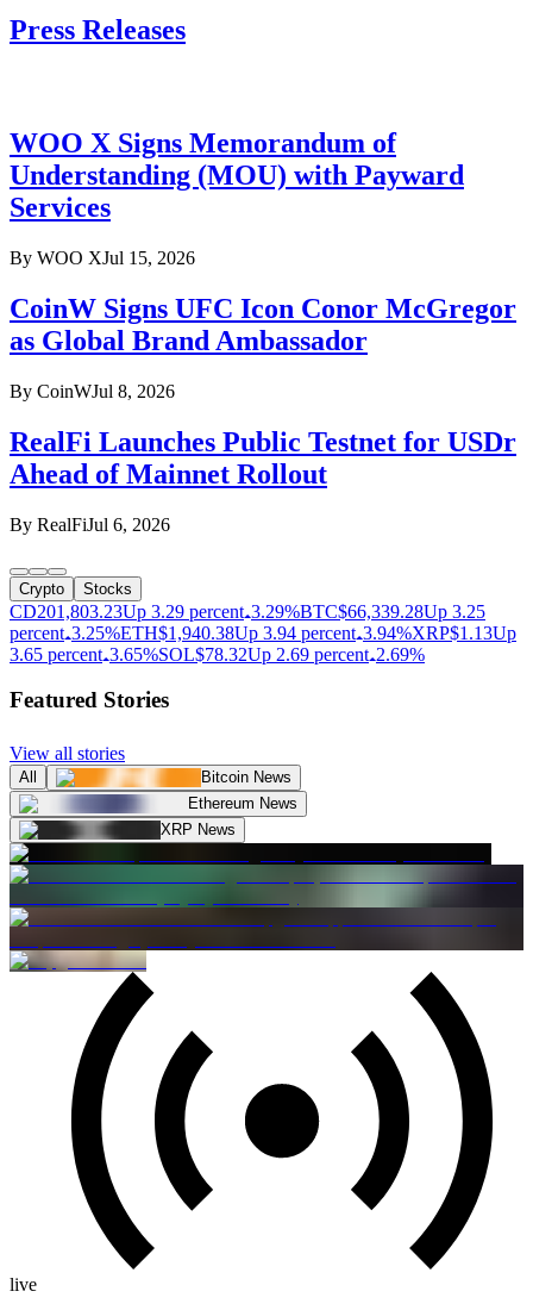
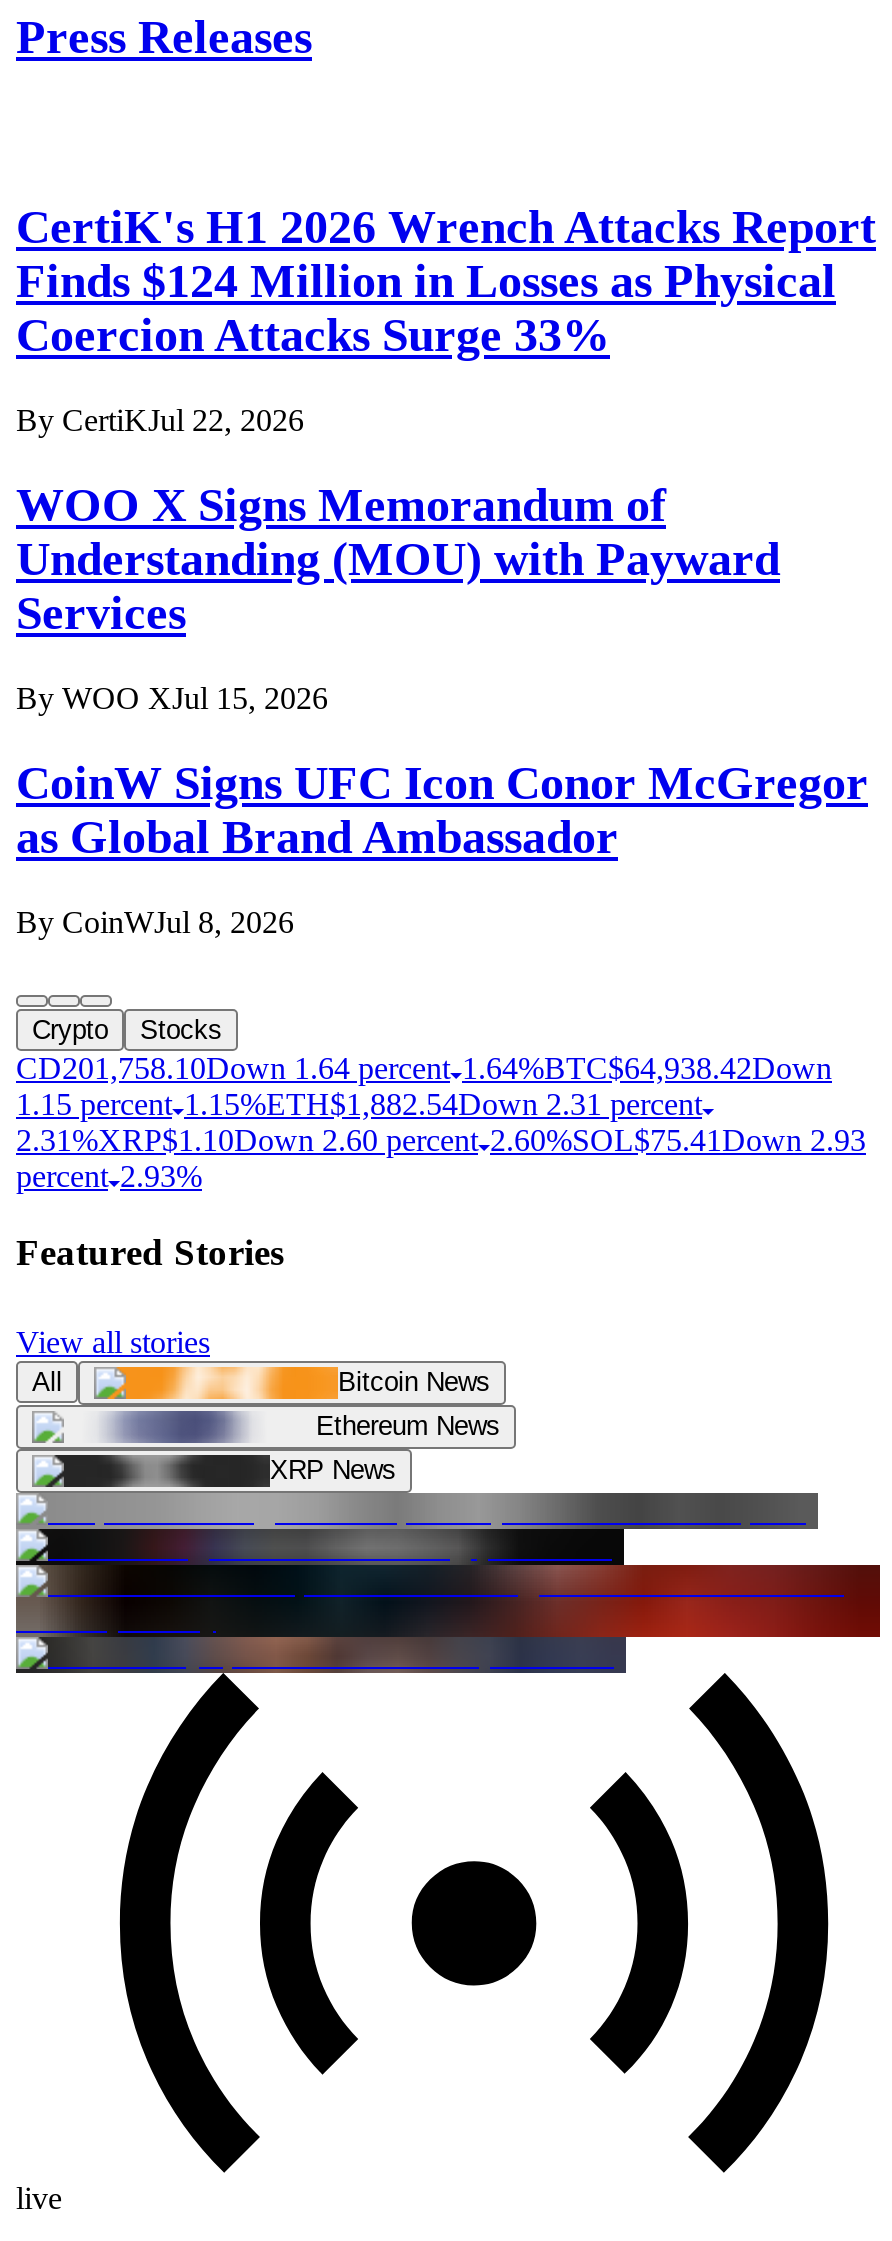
none -> [16,201,876,437] CertiK's H1 2026 Wrench Attacks Report | Finds $124 Million in Losses as Physical | Coercion Attacks Surge 33% | By CertiKJul 22, 2026
moved [10,128,516,401] -> [16,479,868,938]: WOO X Signs Memorandum of | Understanding (MOU) with Payward | Services | By WOO XJul 15, 2026 | CoinW Signs UFC Icon Conor McGregor | as Global Brand Ambassador | By CoinWJul 8, 2026
[10,426,516,534] RealFi Launches Public Testnet for USDr | Ahead of Mainnet Rollout | By RealFiJul 6, 2026 -> none
[10,601,516,664] CD201,803.23Up 3.29 percent 3.29%BTC$66,339.28 Up 3.25 | percent 3.25%ETH$1,940.38 Up 3.94 percent 3.94%XRP$1.13 Up | 3.65 percent 3.65%SOL $78.32 Up 2.69 percent 2.69% -> [16,1050,866,1192] CD201,758.10Down 1.64 percent 1.64%BTC$64,938.42Down | 1.15 percent 1.15%ETH$1,882.54Down 2.31 percent | 2.31%XRP$1.10Down 2.60 percent 2.60%SOL $75.41 Down 2.93 | percent 2.93%
moved [10,688,297,846] -> [16,1232,500,1497]: [image] | Featured Stories | View all stories | All | Bitcoin News | Ethereum News | XRP News
[10,842,525,972] [image] -> [16,1491,880,1673] [image]

